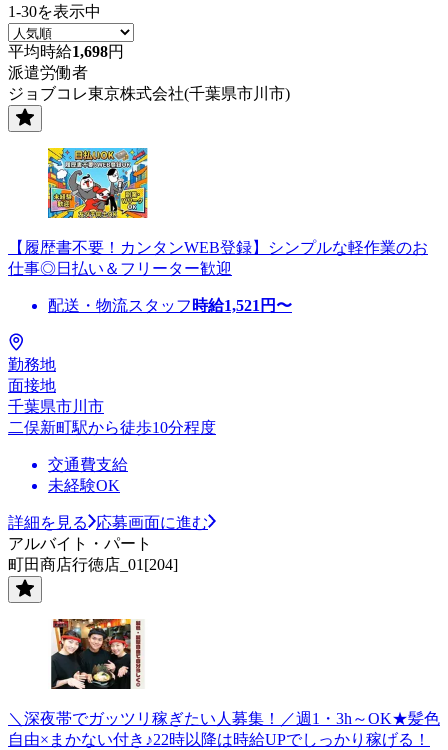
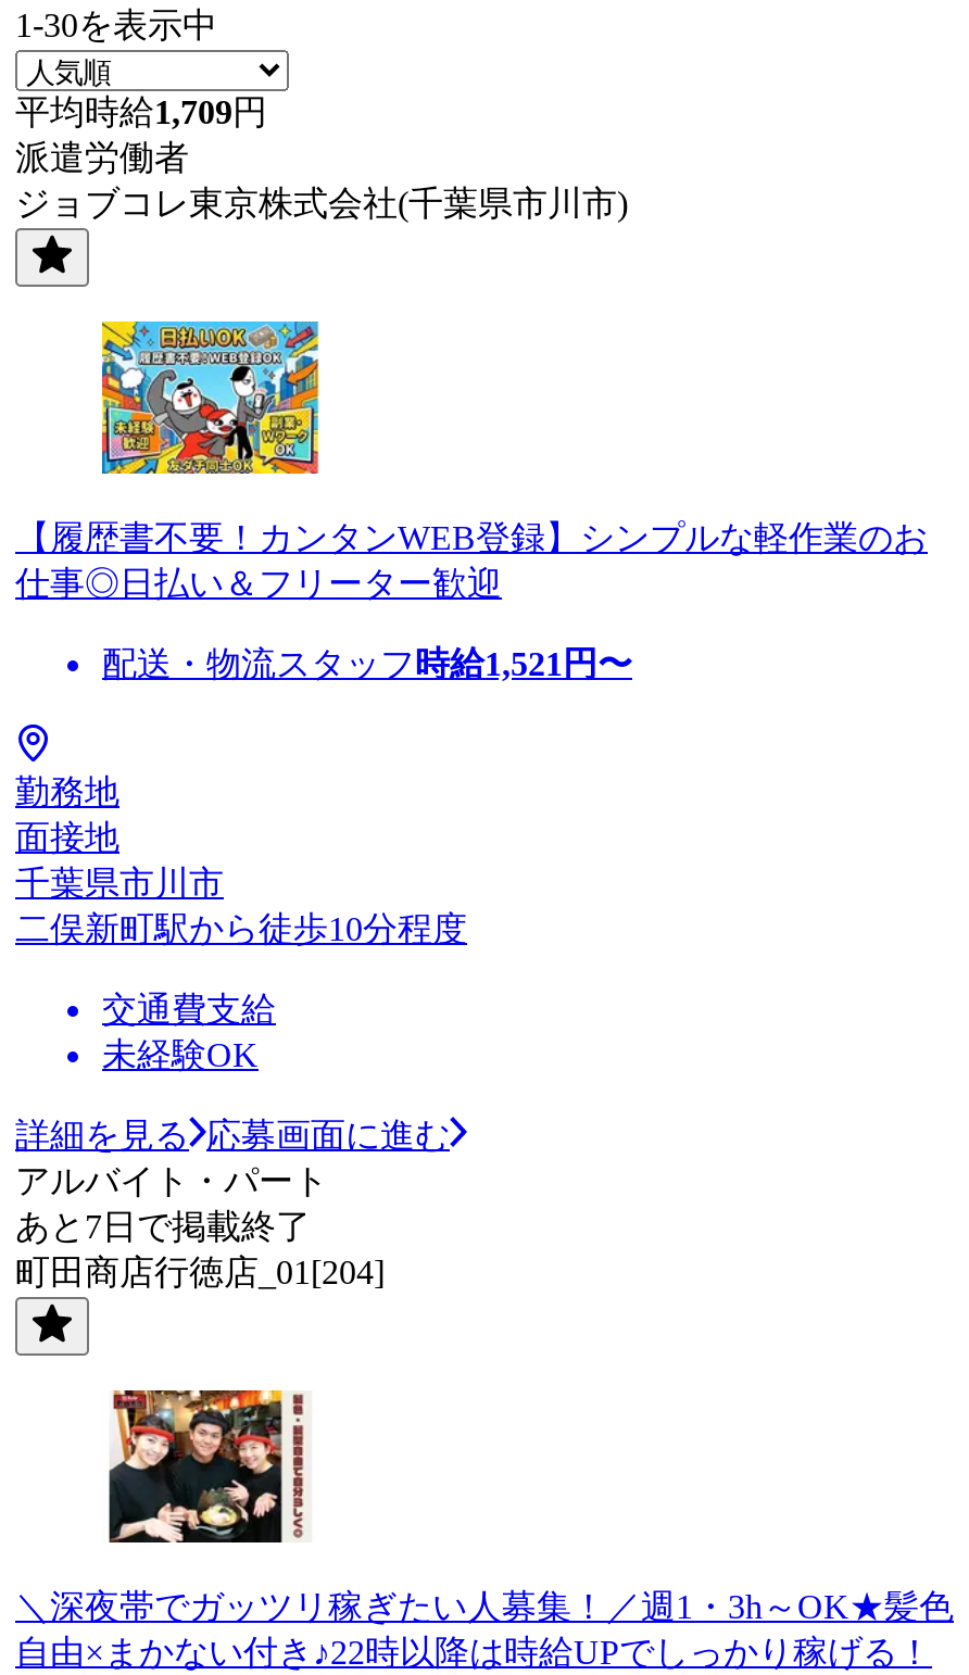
[8,43,124,60] 平均時給1,698円 -> [15,93,267,130] 平均時給1,709円
none -> [15,1208,311,1245] あと7日で掲載終了

